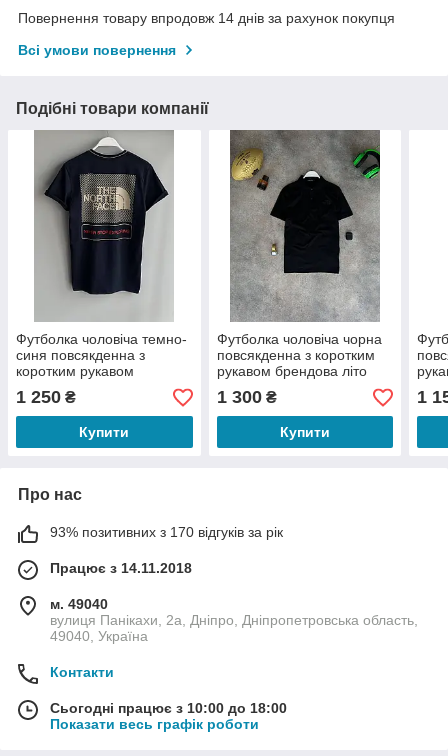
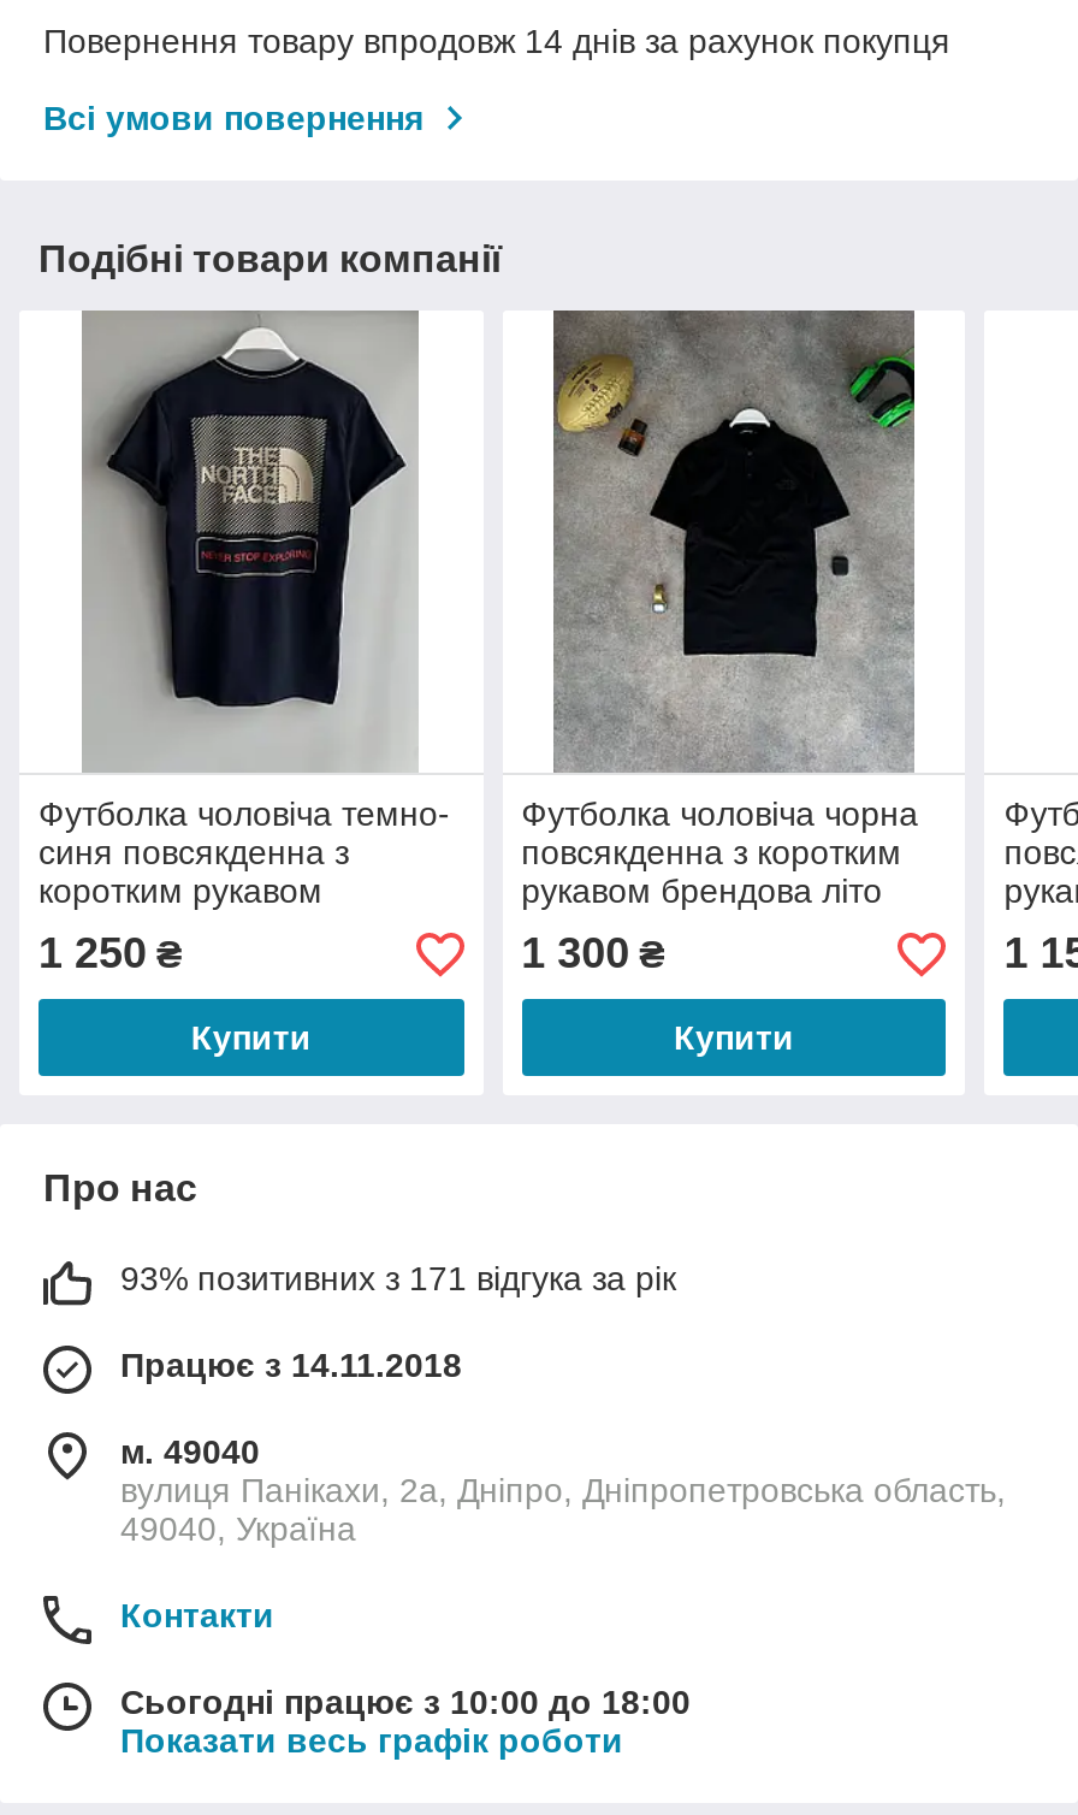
[50,524,283,540] 93% позитивних з 170 відгуків за рік -> [120,1259,676,1298] 93% позитивних з 171 відгука за рік

